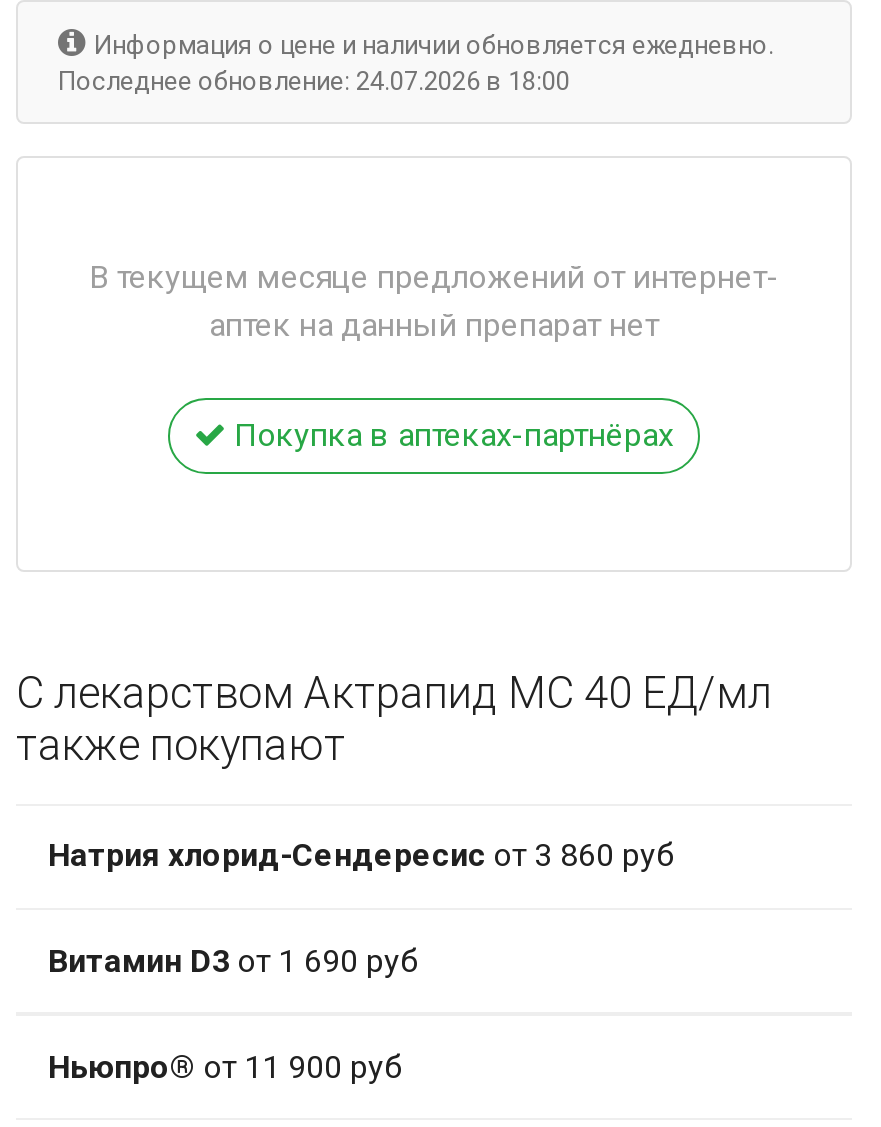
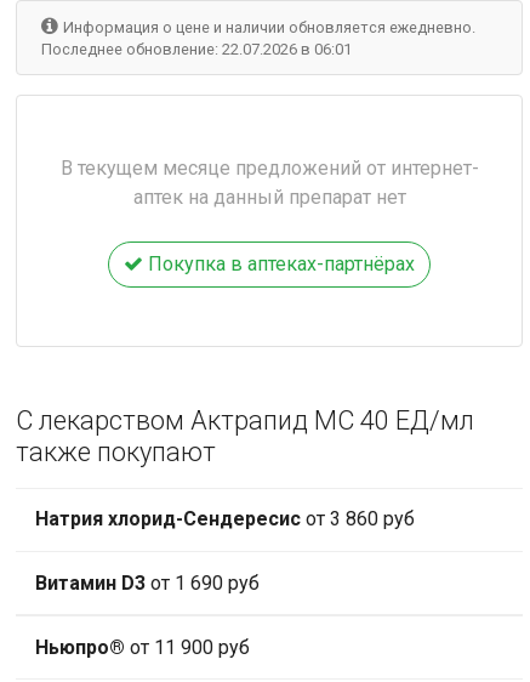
[58,66,570,96] Последнее обновление: 24.07.2026 в 18:00 -> [41,40,352,58] Последнее обновление: 22.07.2026 в 06:01

